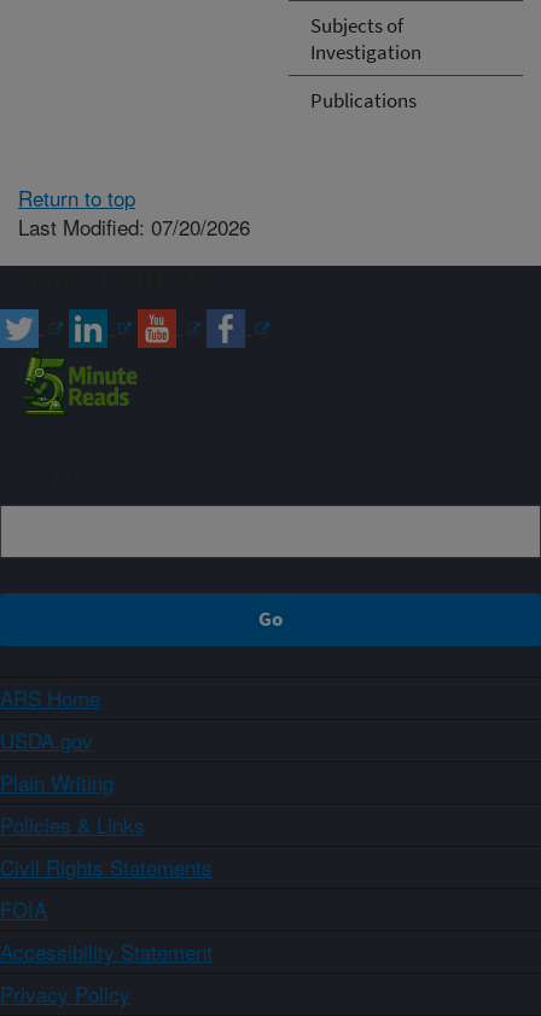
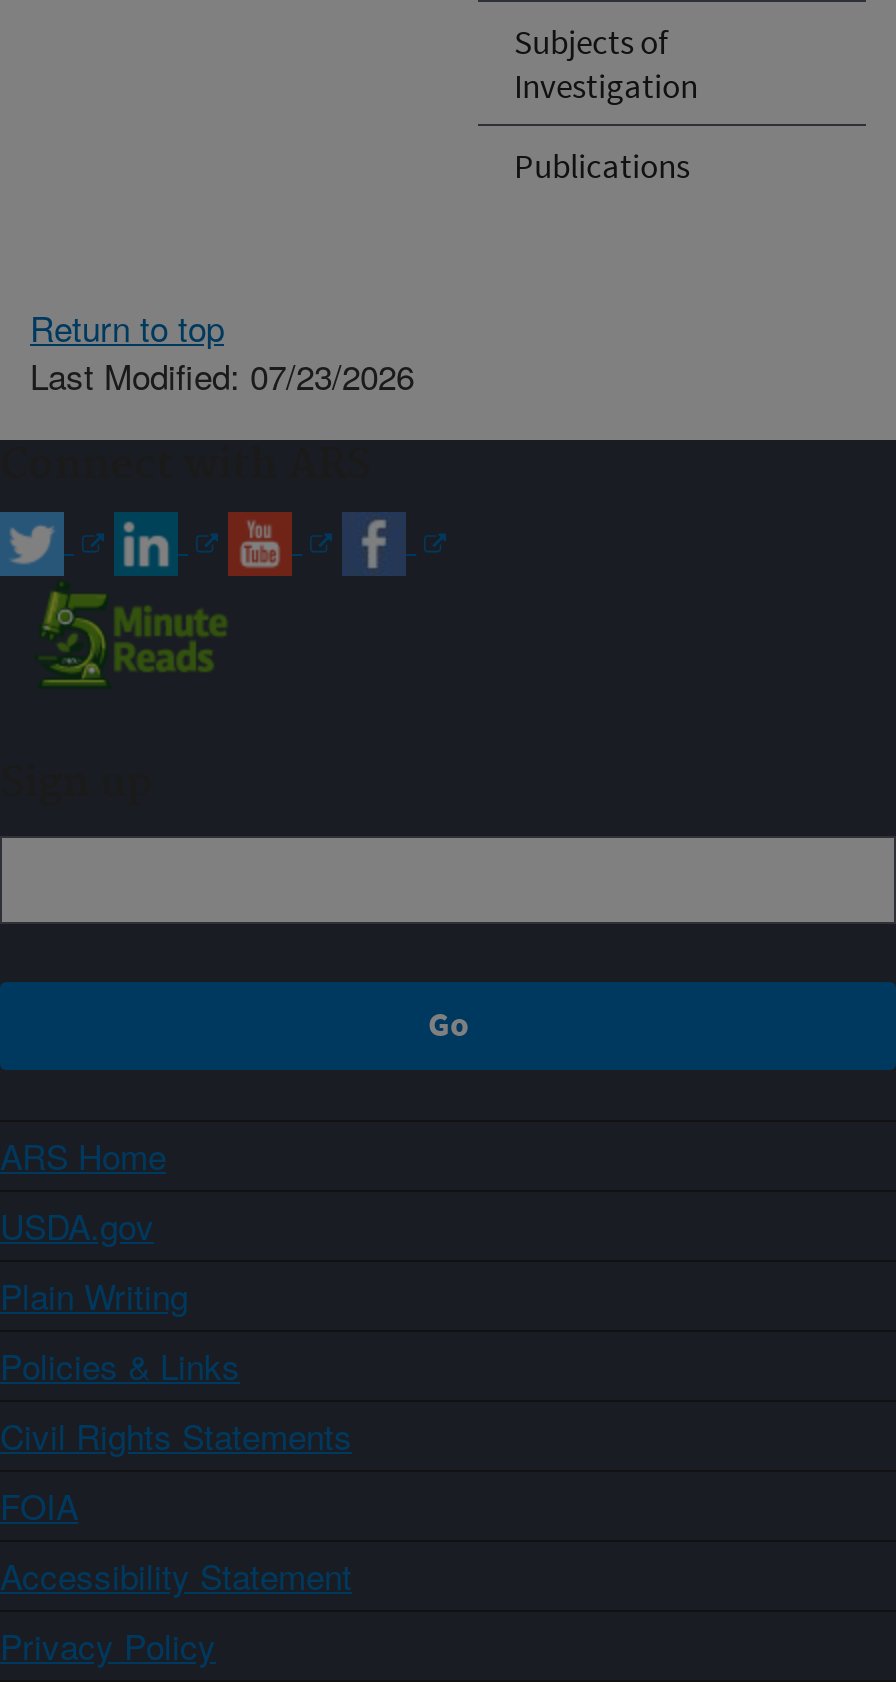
[18,211,250,242] Last Modified: 07/20/2026 -> [30,350,414,400] Last Modified: 07/23/2026

